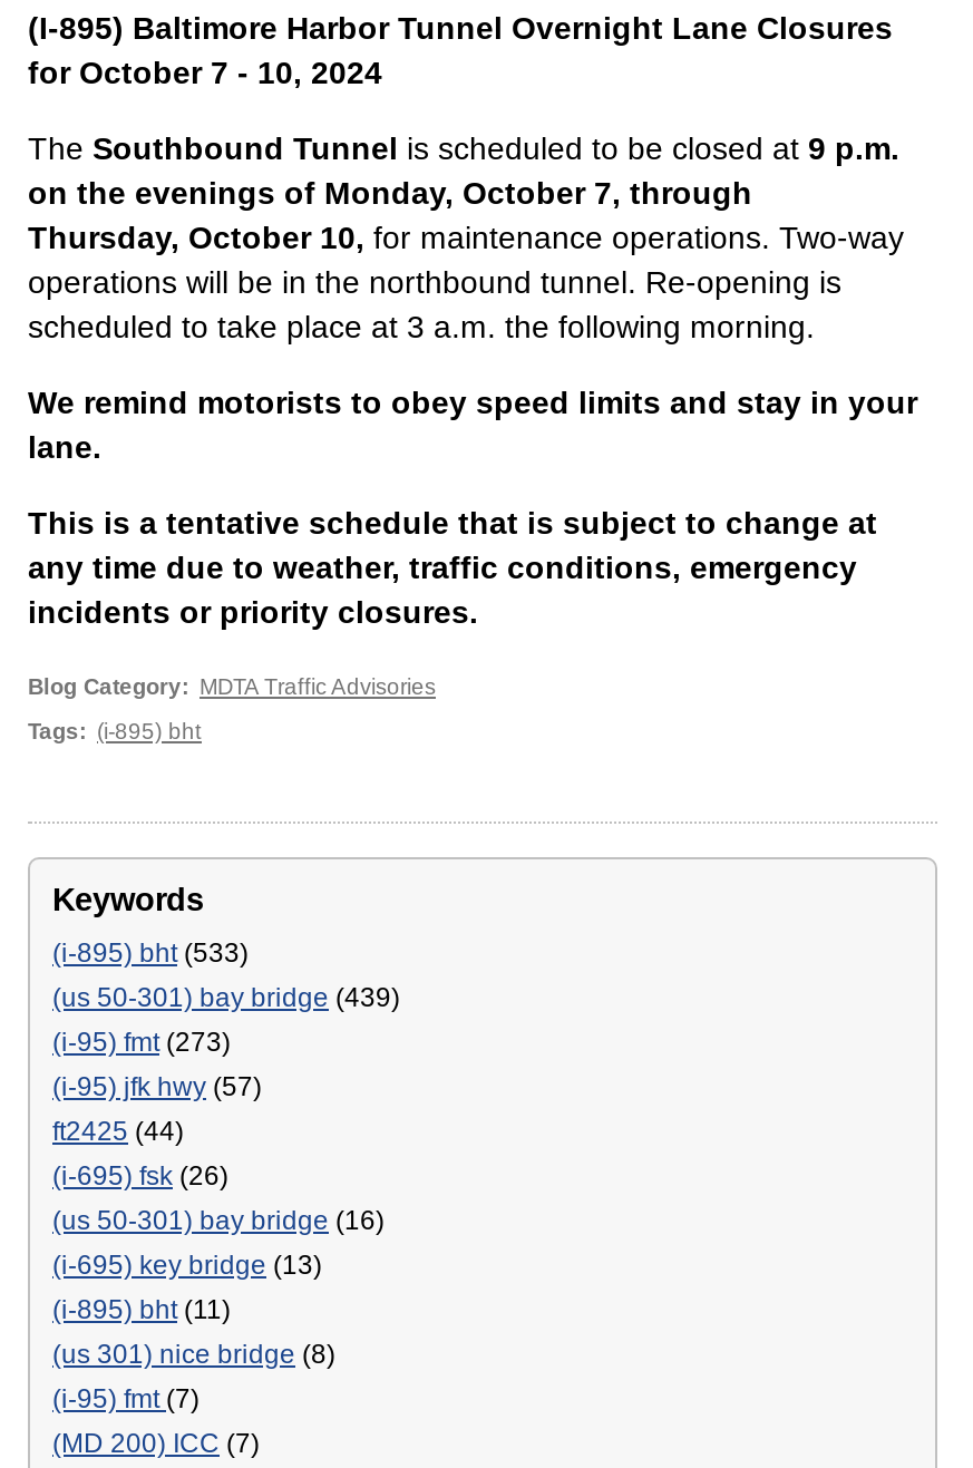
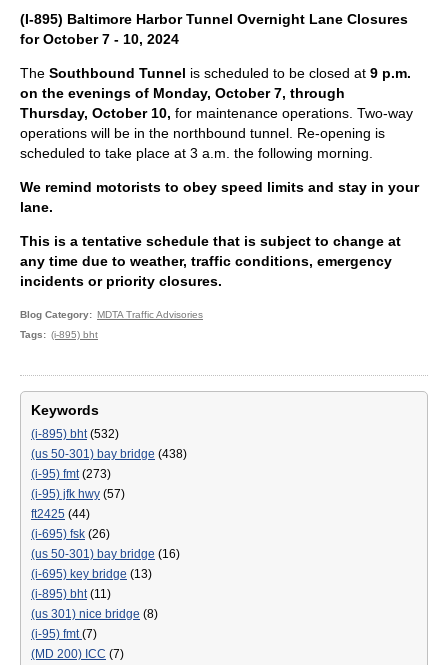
[52,938,249,970] (i-895) bht (533) -> [31,427,119,441] (i-895) bht (532)
[52,983,400,1014] (us 50-301) bay bridge (439) -> [31,447,187,461] (us 50-301) bay bridge (438)

